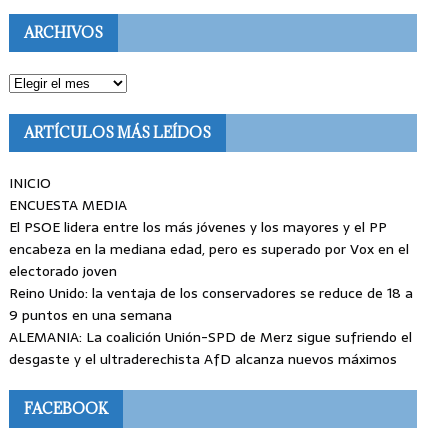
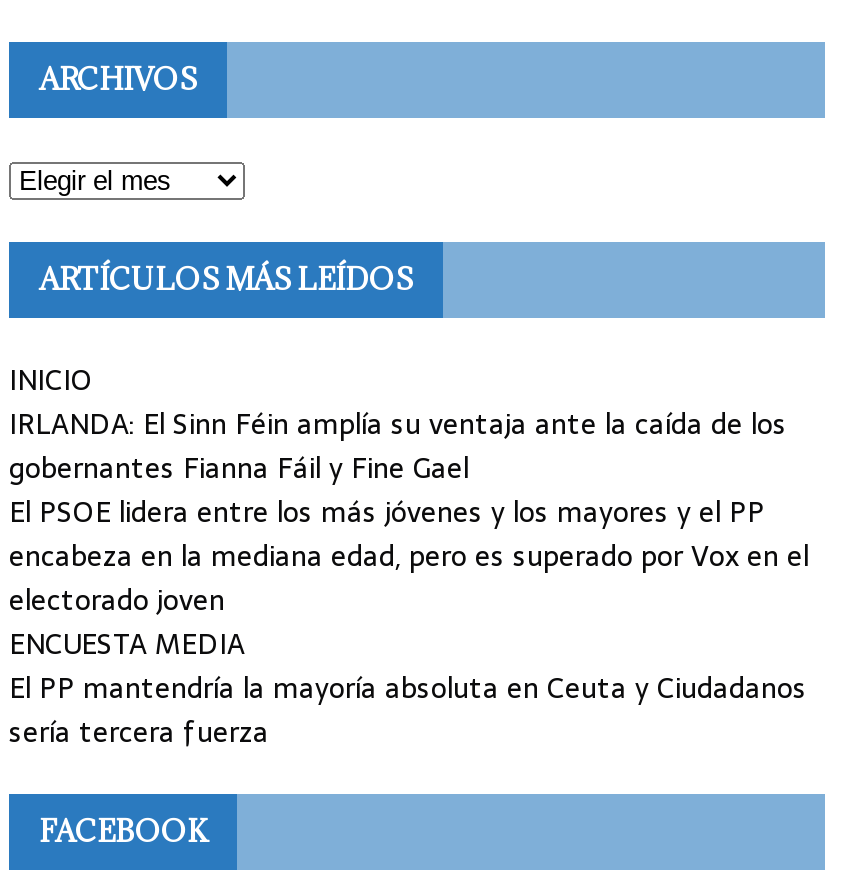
moved [9,193,127,215] -> [9,621,245,665]: ENCUESTA MEDIA
none -> [9,401,787,489] IRLANDA: El Sinn Féin amplía su ventaja ante la caída de los | gobernantes Fianna Fáil y Fine Gael
moved [9,215,409,281] -> [9,489,809,621]: El PSOE lidera entre los más jóvenes y los mayores y el PP | encabeza en la mediana edad, pero es superado por Vox en el | electorado joven
[9,281,413,369] Reino Unido: la ventaja de los conservadores se reduce de 18 a | 9 puntos en una semana | ALEMANIA: La coalición Unión-SPD de Merz sigue sufriendo el | desgaste y el ultraderechista AfD alcanza nuevos máximos -> [9,665,807,753] El PP mantendría la mayoría absoluta en Ceuta y Ciudadanos | sería tercera fuerza

